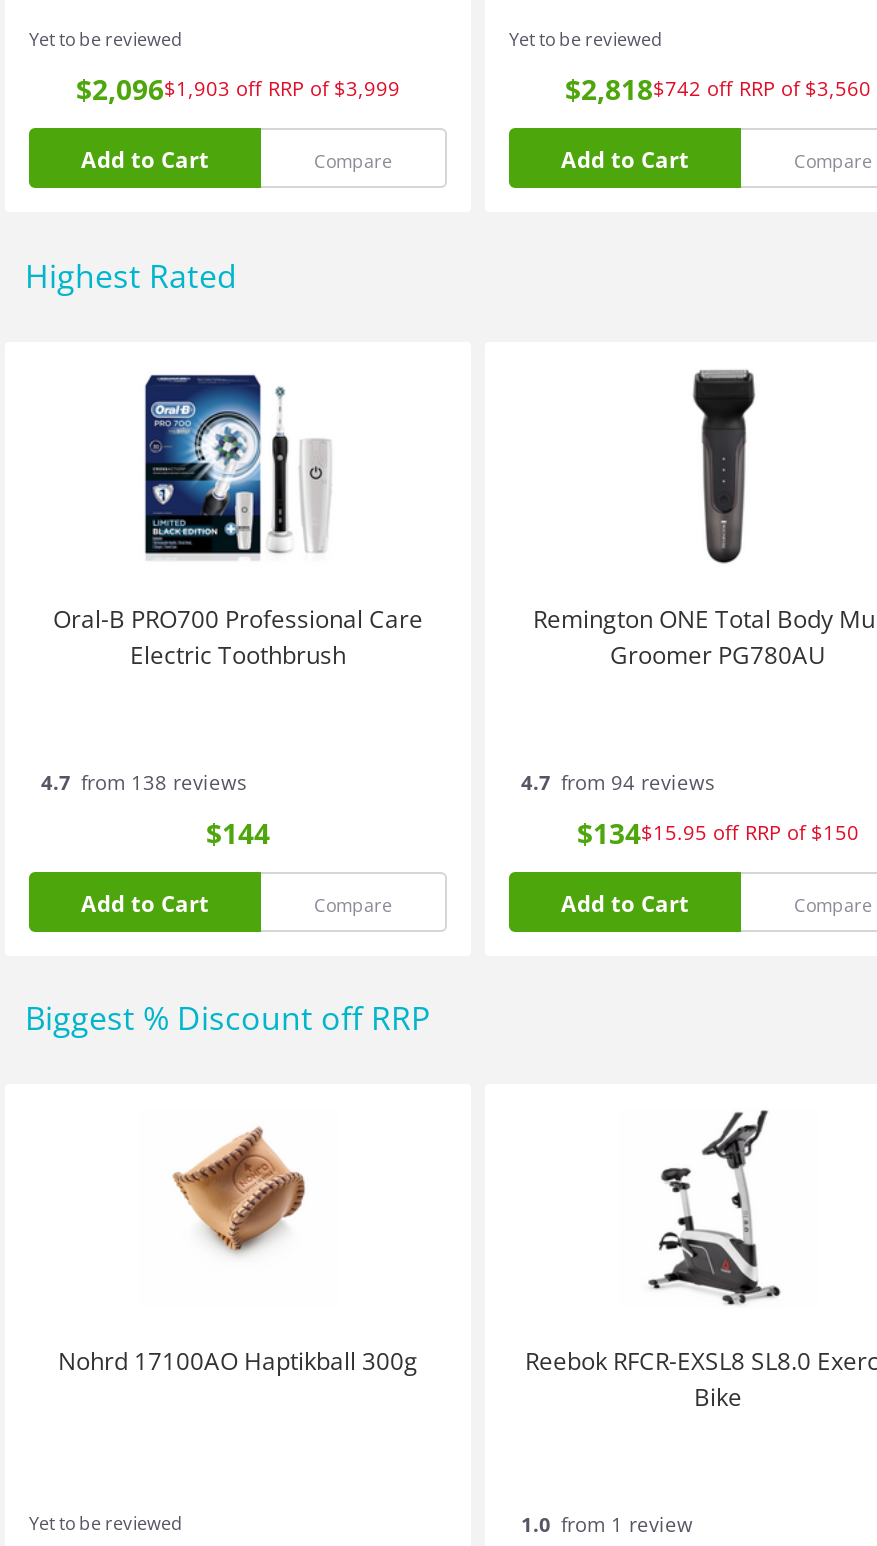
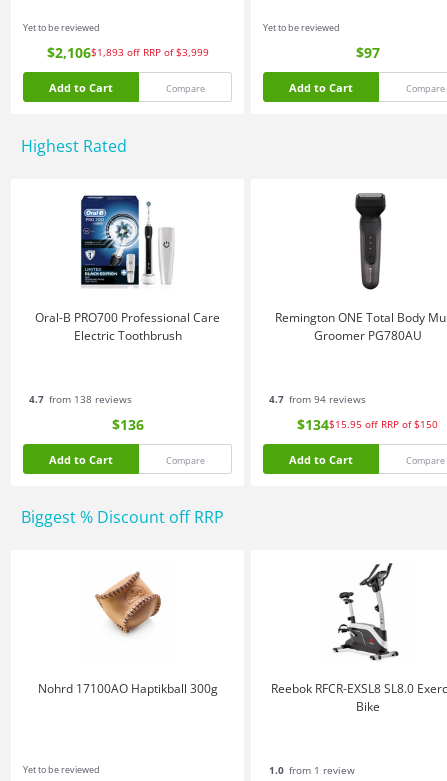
[76,69,400,107] $2,096$1,903 off RRP of $3,999 -> [46,42,208,61] $2,106$1,893 off RRP of $3,999
[565,69,871,107] $2,818$742 off RRP of $3,560 -> [355,42,379,61] $97
[206,813,270,851] $144 -> [111,414,143,433] $136

